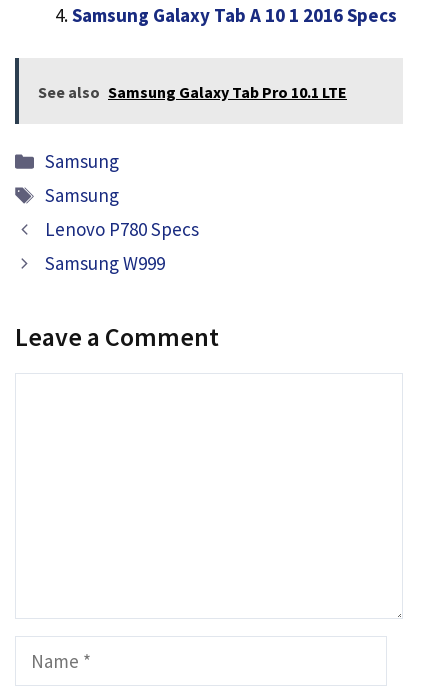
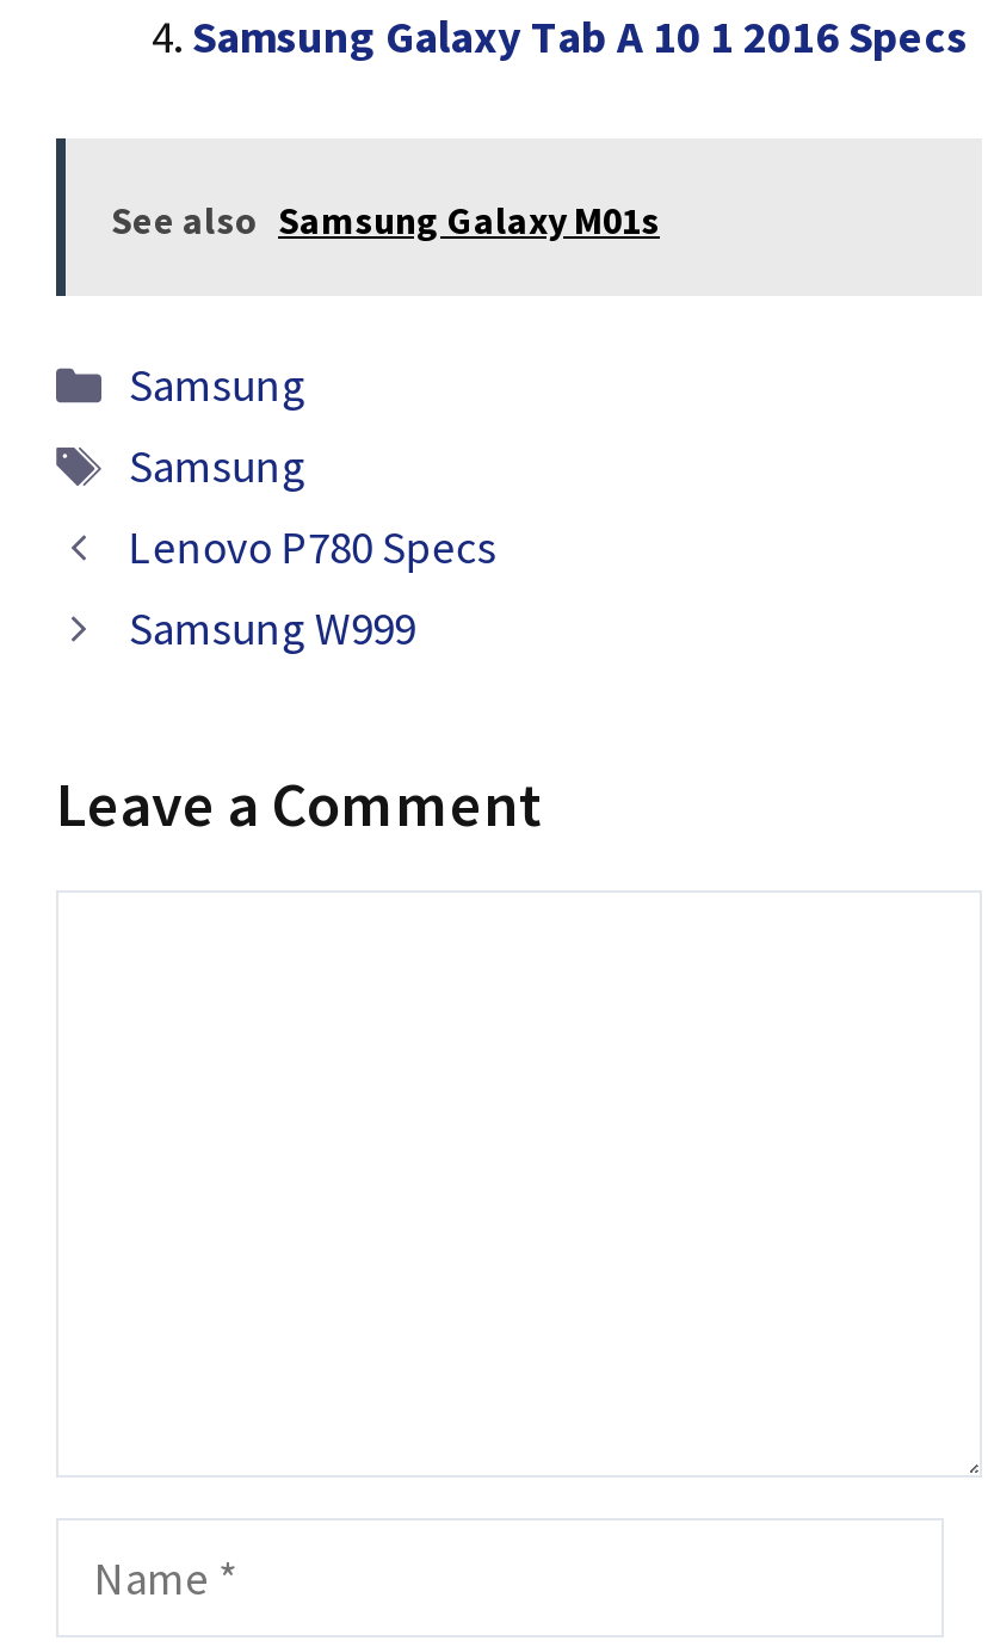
[38,81,347,101] See also Samsung Galaxy Tab Pro 10.1 LTE -> [111,195,660,242] See also Samsung Galaxy M01s

